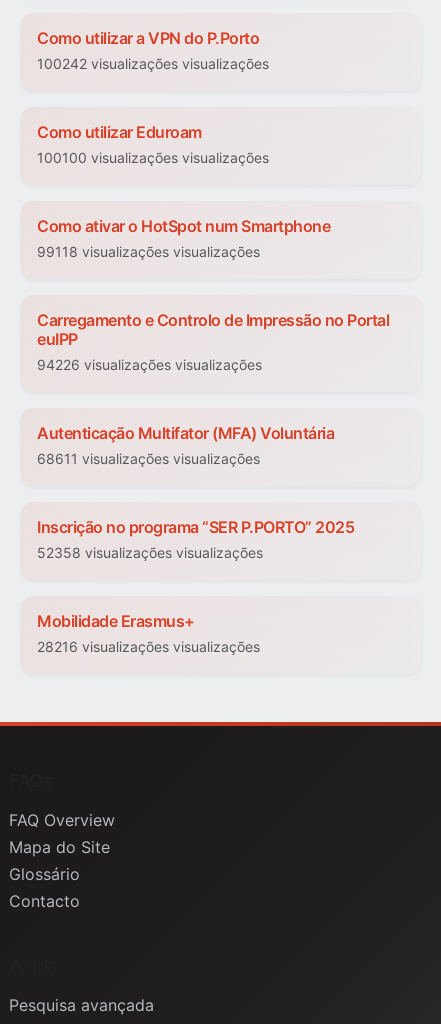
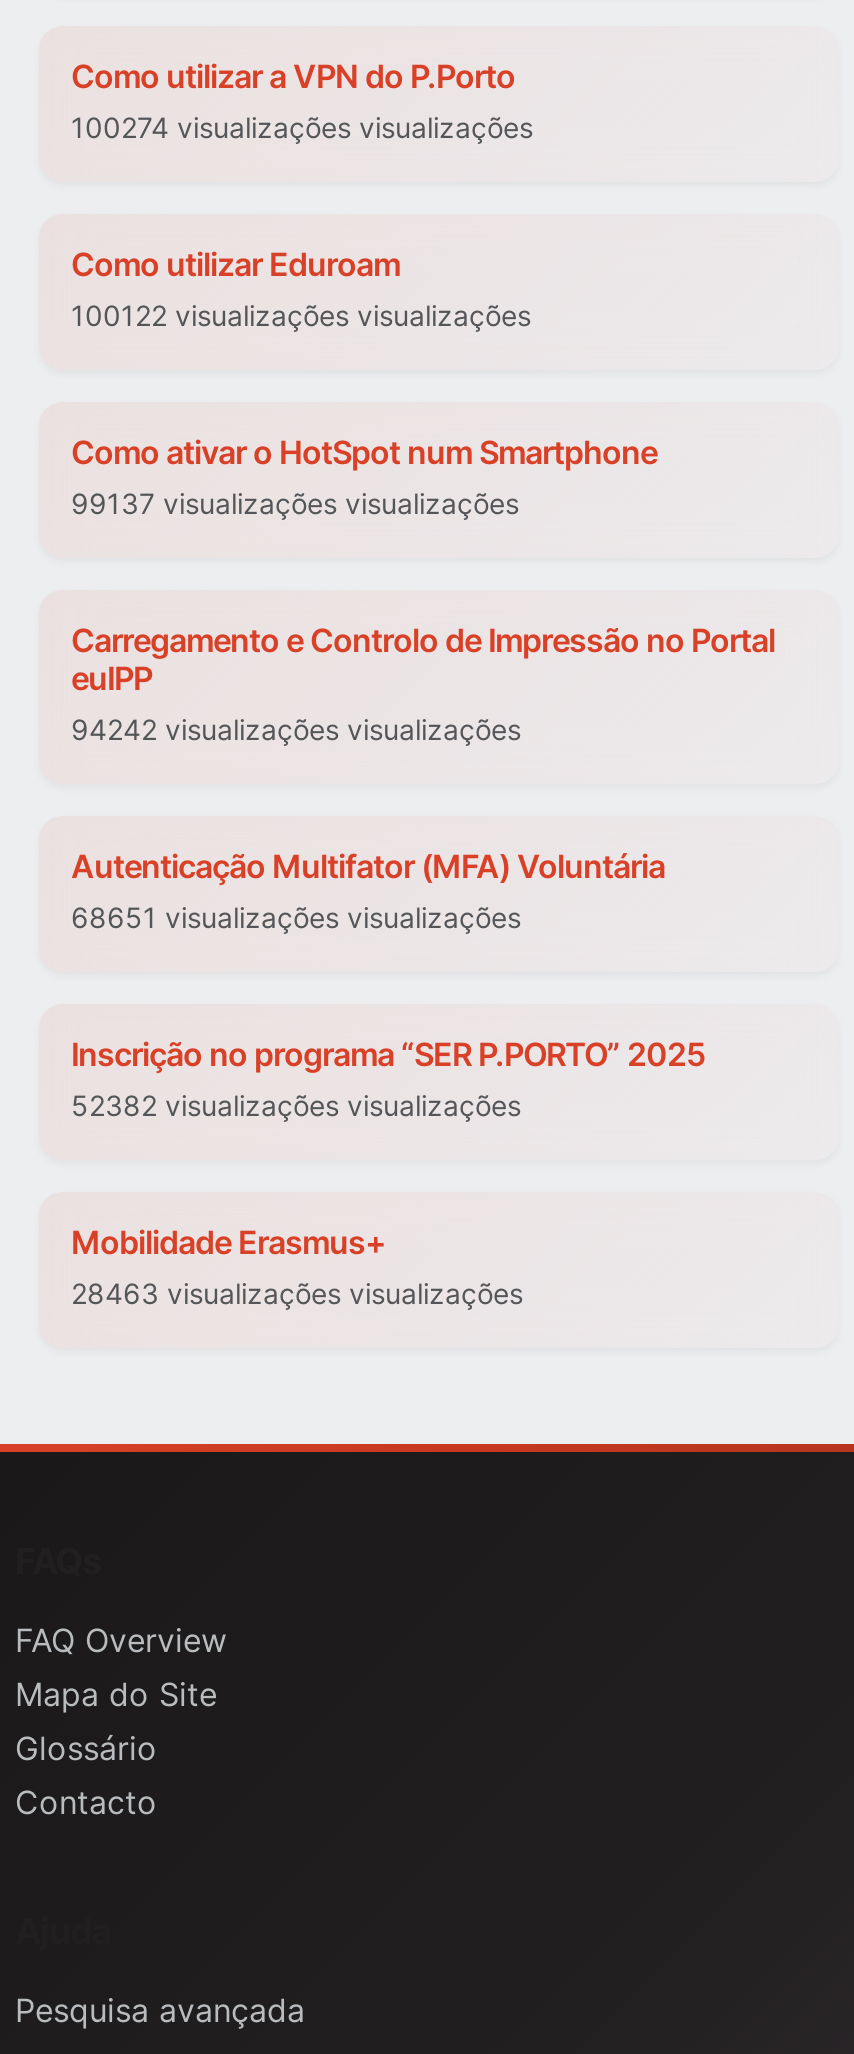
[37,55,269,72] 100242 visualizações visualizações -> [71,111,533,145] 100274 visualizações visualizações
[37,149,269,166] 100100 visualizações visualizações -> [71,299,531,333] 100122 visualizações visualizações
[37,243,260,260] 99118 visualizações visualizações -> [71,487,519,521] 99137 visualizações visualizações
[37,356,262,373] 94226 visualizações visualizações -> [71,713,521,747] 94242 visualizações visualizações
[37,450,260,467] 68611 visualizações visualizações -> [71,901,521,935] 68651 visualizações visualizações
[37,544,263,561] 52358 visualizações visualizações -> [71,1089,521,1123] 52382 visualizações visualizações
[37,638,260,655] 28216 visualizações visualizações -> [71,1277,523,1311] 28463 visualizações visualizações

